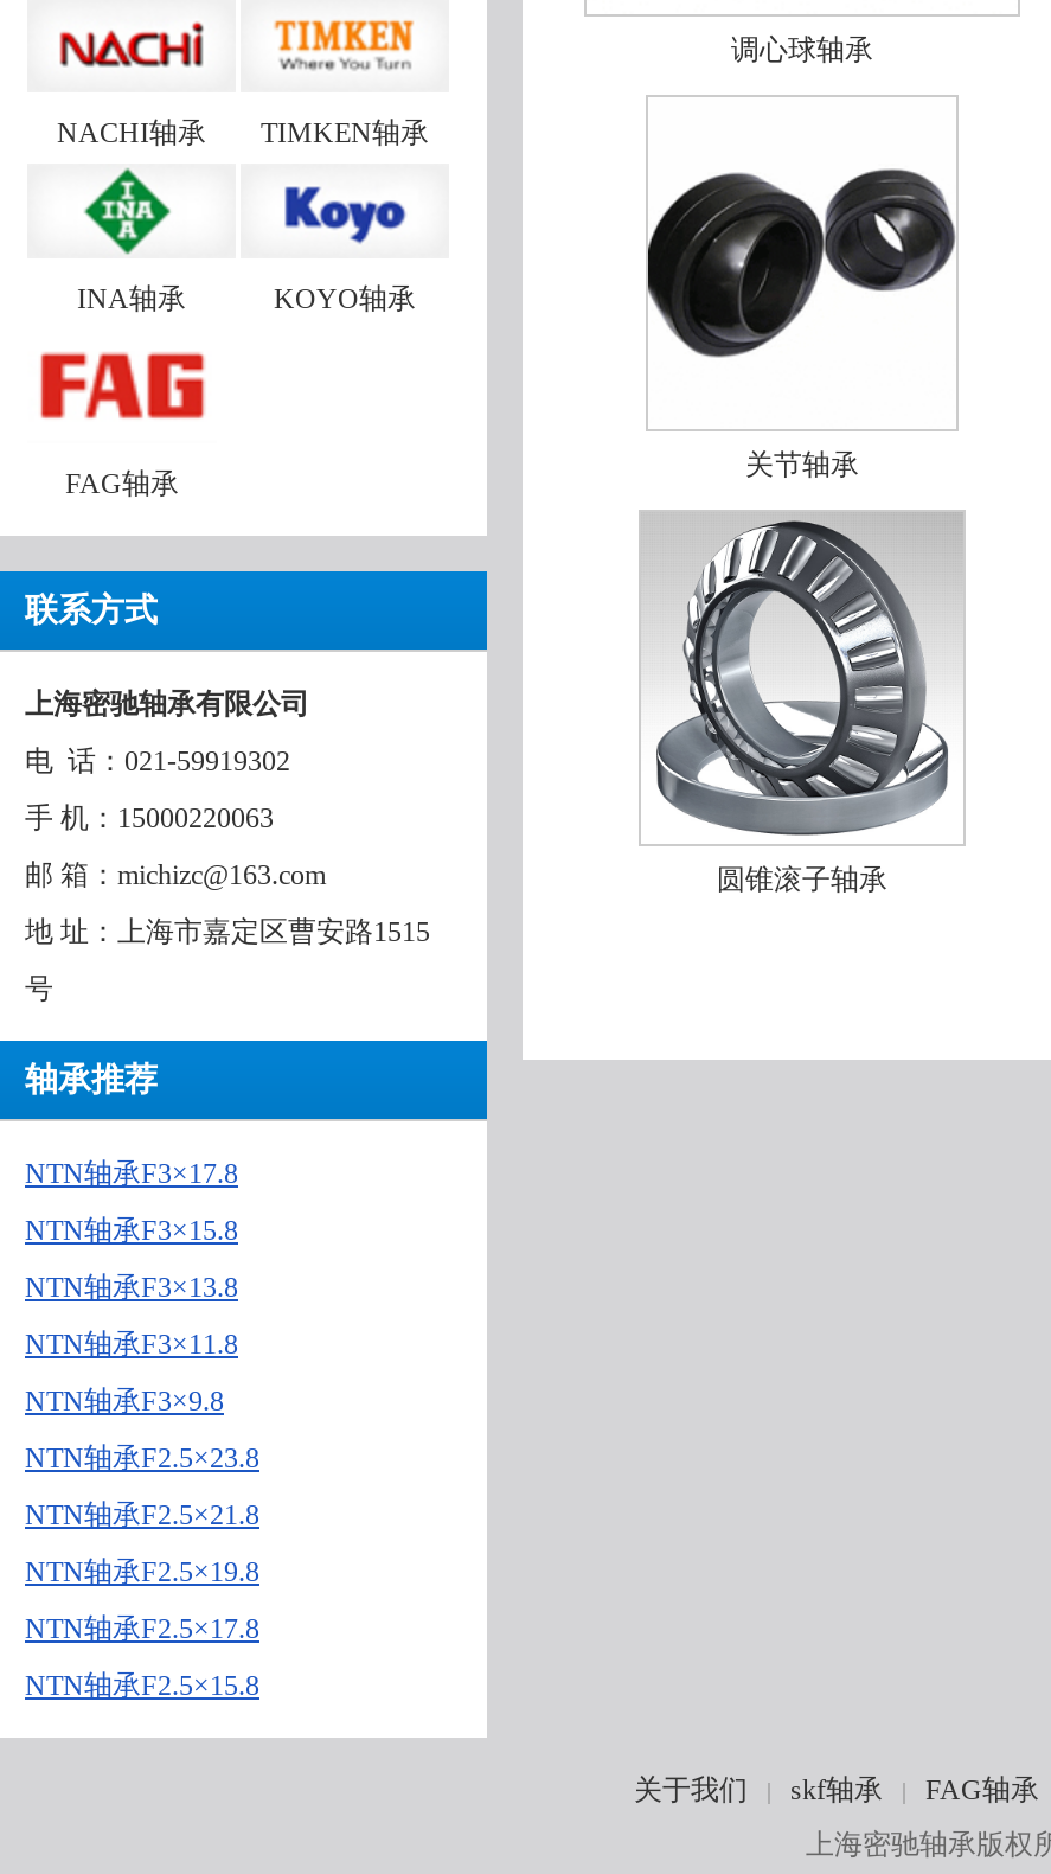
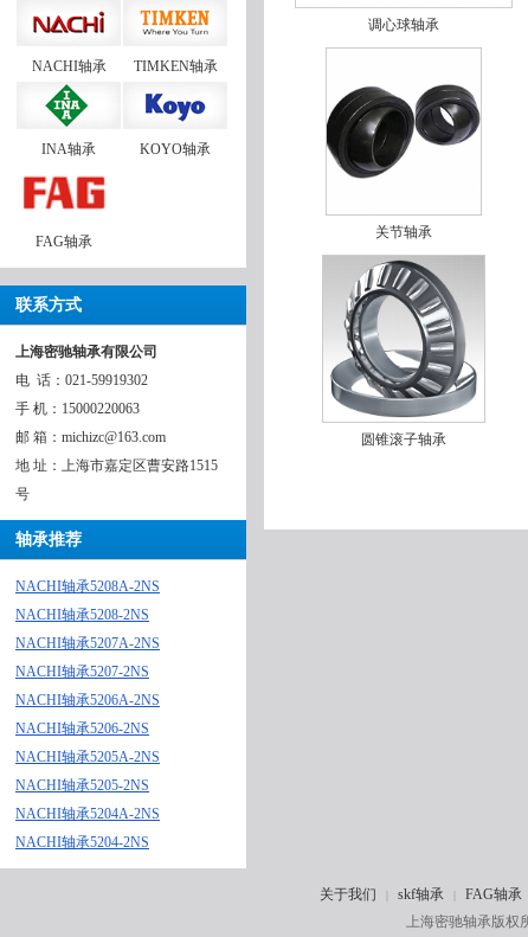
[25,1158,238,1191] NTN轴承F3×17.8 -> [15,579,160,595] NACHI轴承5208A-2NS
[25,1215,238,1248] NTN轴承F3×15.8 -> [15,607,149,624] NACHI轴承5208-2NS
[25,1272,238,1305] NTN轴承F3×13.8 -> [15,636,160,652] NACHI轴承5207A-2NS
[25,1329,238,1362] NTN轴承F3×11.8 -> [15,664,149,681] NACHI轴承5207-2NS
[25,1386,224,1419] NTN轴承F3×9.8 -> [15,692,160,709] NACHI轴承5206A-2NS
[25,1443,259,1476] NTN轴承F2.5×23.8 -> [15,721,149,737] NACHI轴承5206-2NS
[25,1499,259,1533] NTN轴承F2.5×21.8 -> [15,749,160,766] NACHI轴承5205A-2NS
[25,1556,259,1590] NTN轴承F2.5×19.8 -> [15,778,149,794] NACHI轴承5205-2NS
[25,1613,259,1646] NTN轴承F2.5×17.8 -> [15,806,160,823] NACHI轴承5204A-2NS
[25,1670,259,1703] NTN轴承F2.5×15.8 -> [15,835,149,851] NACHI轴承5204-2NS

